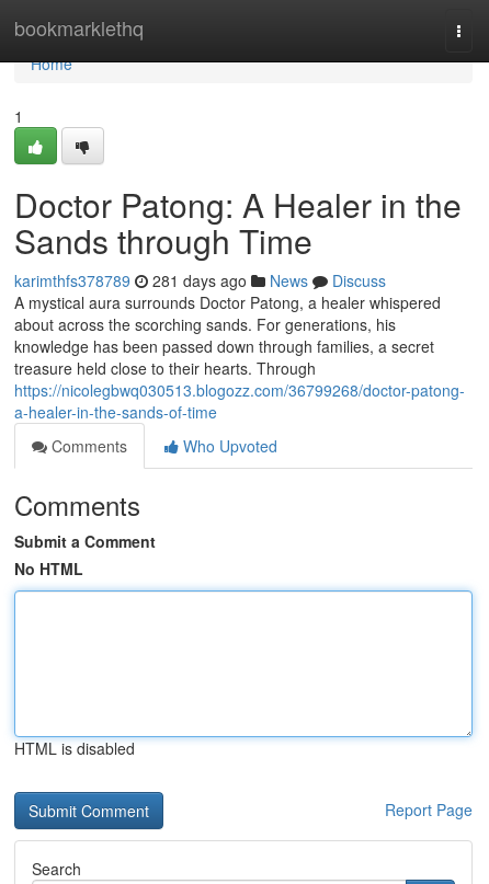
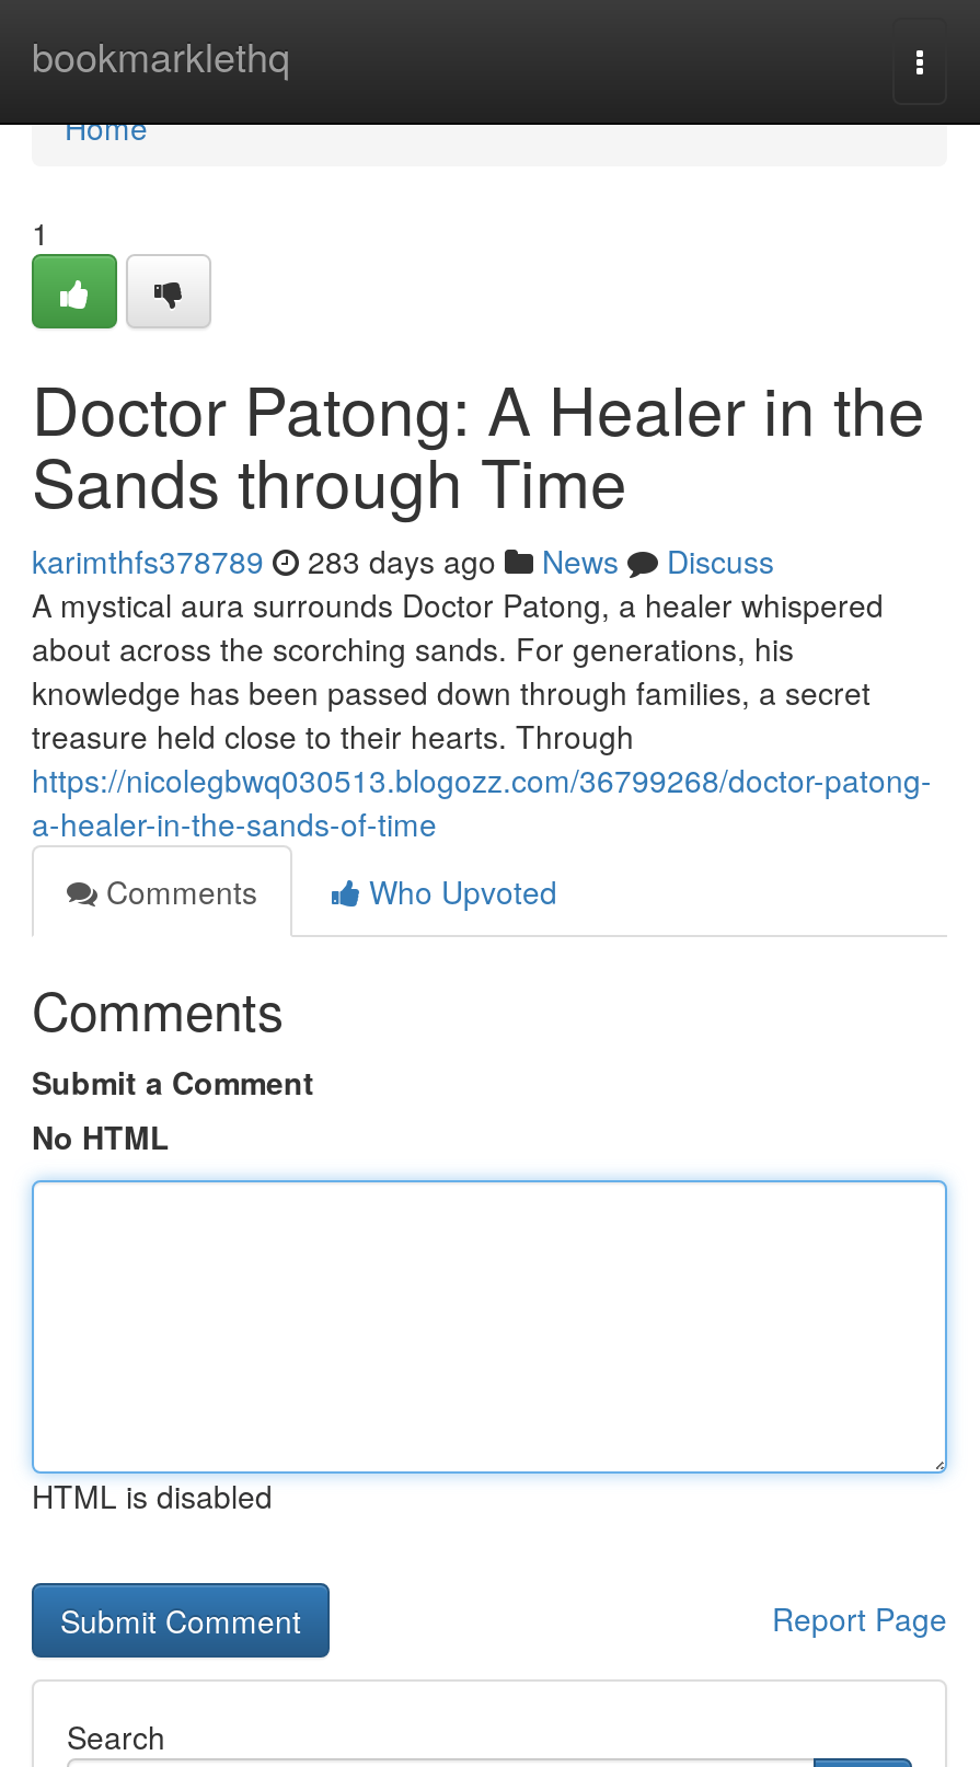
[14,269,386,291] karimthfs378789 281 days ago News Discuss -> [32,539,774,582] karimthfs378789 283 days ago News Discuss

